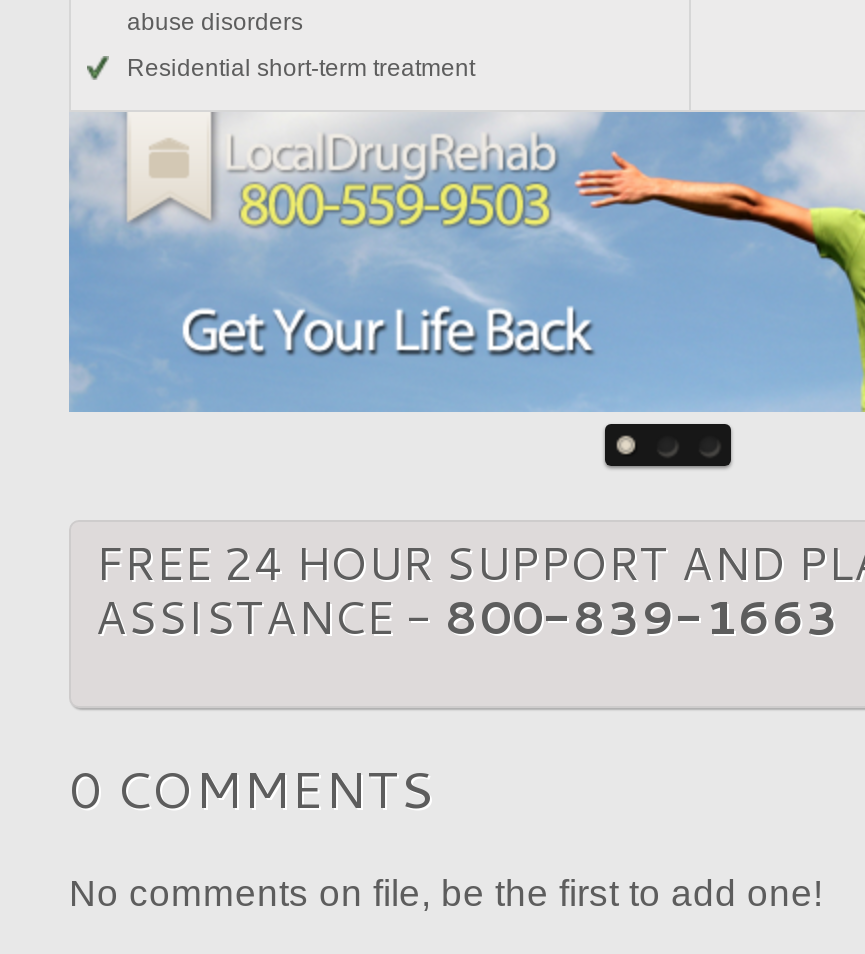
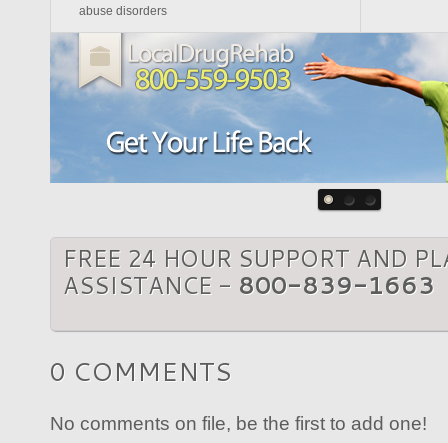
[127,54,475,82] Residential short-term treatment -> none

